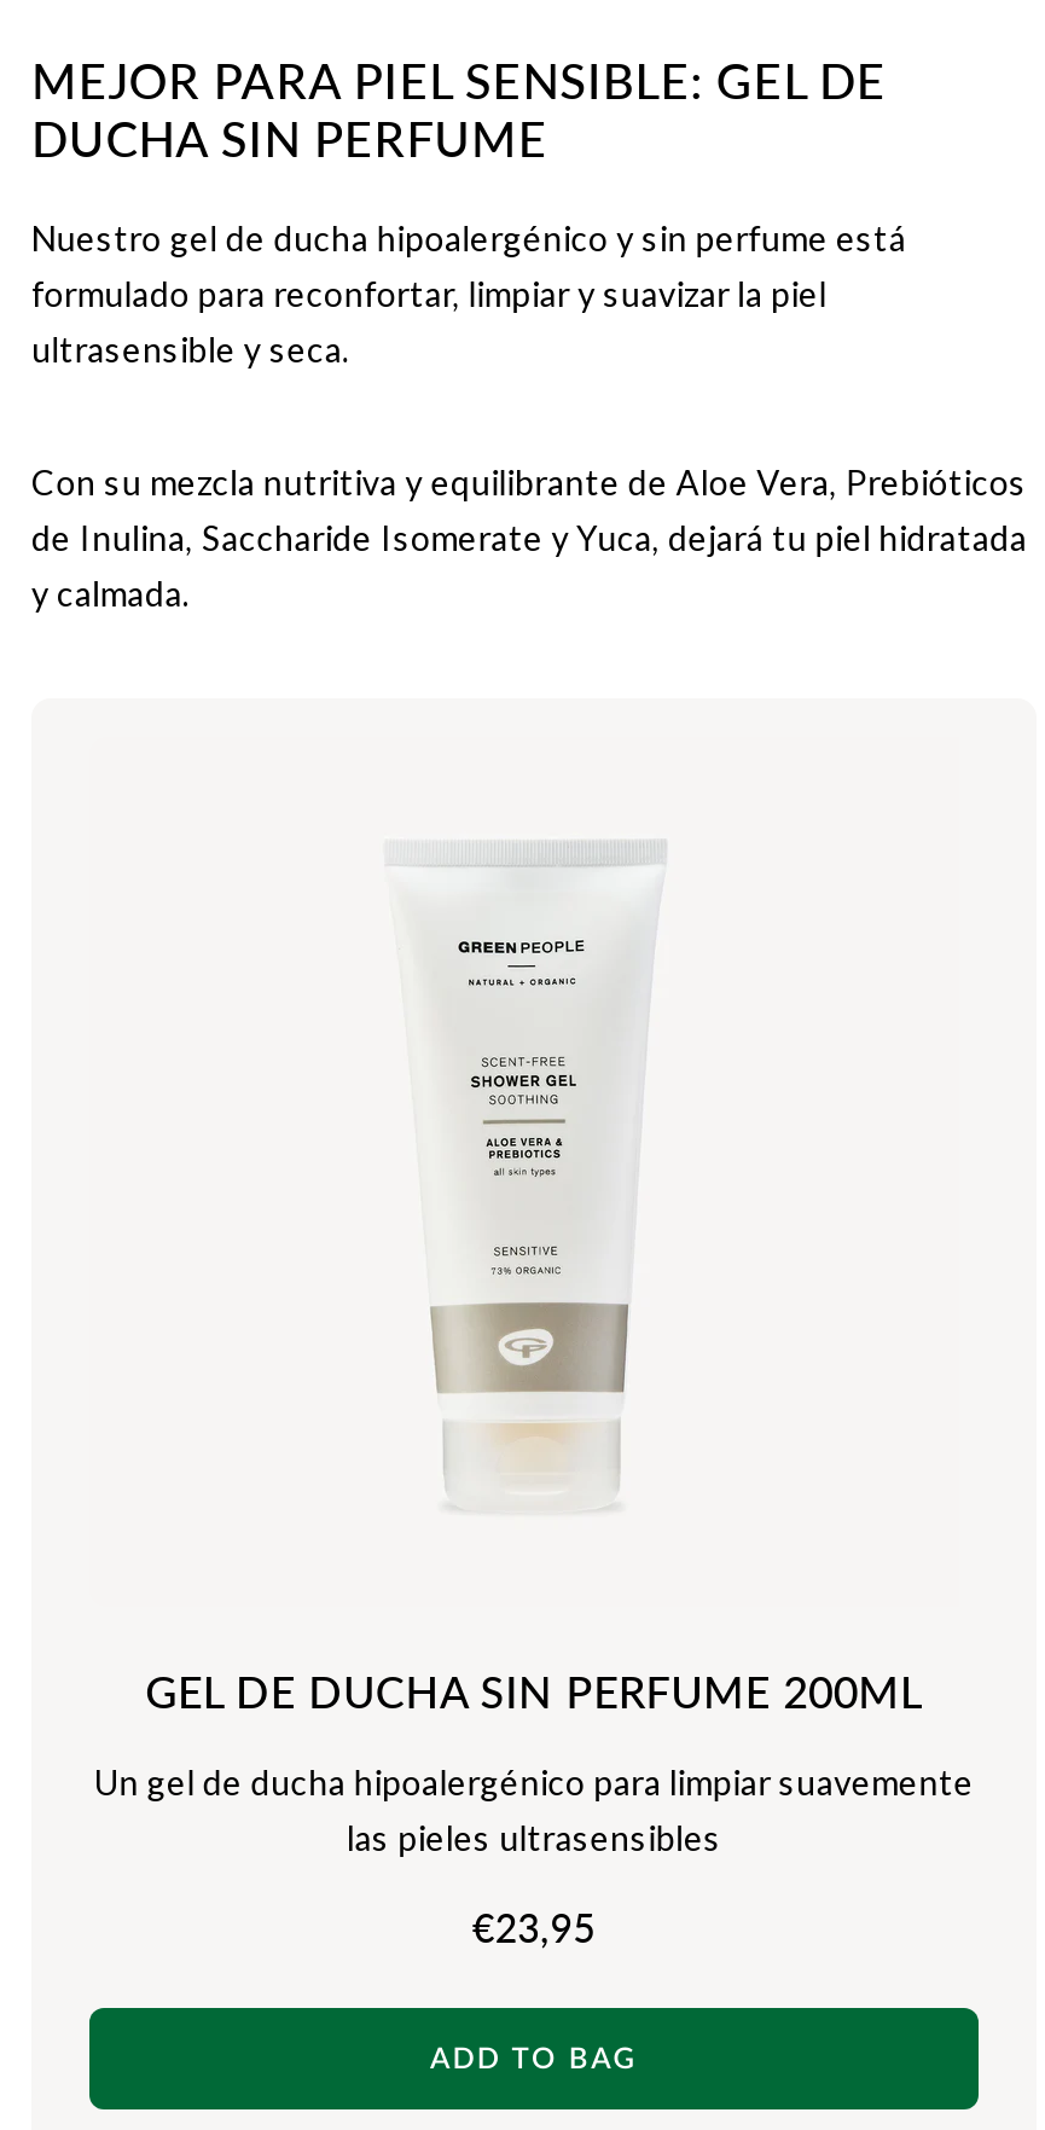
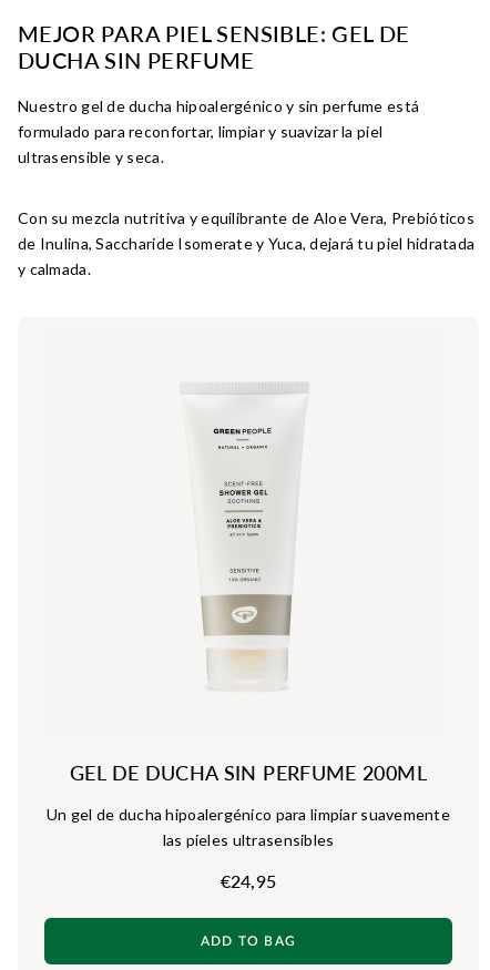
[472,1899,596,1954] €23,95 -> [220,868,277,893] €24,95

